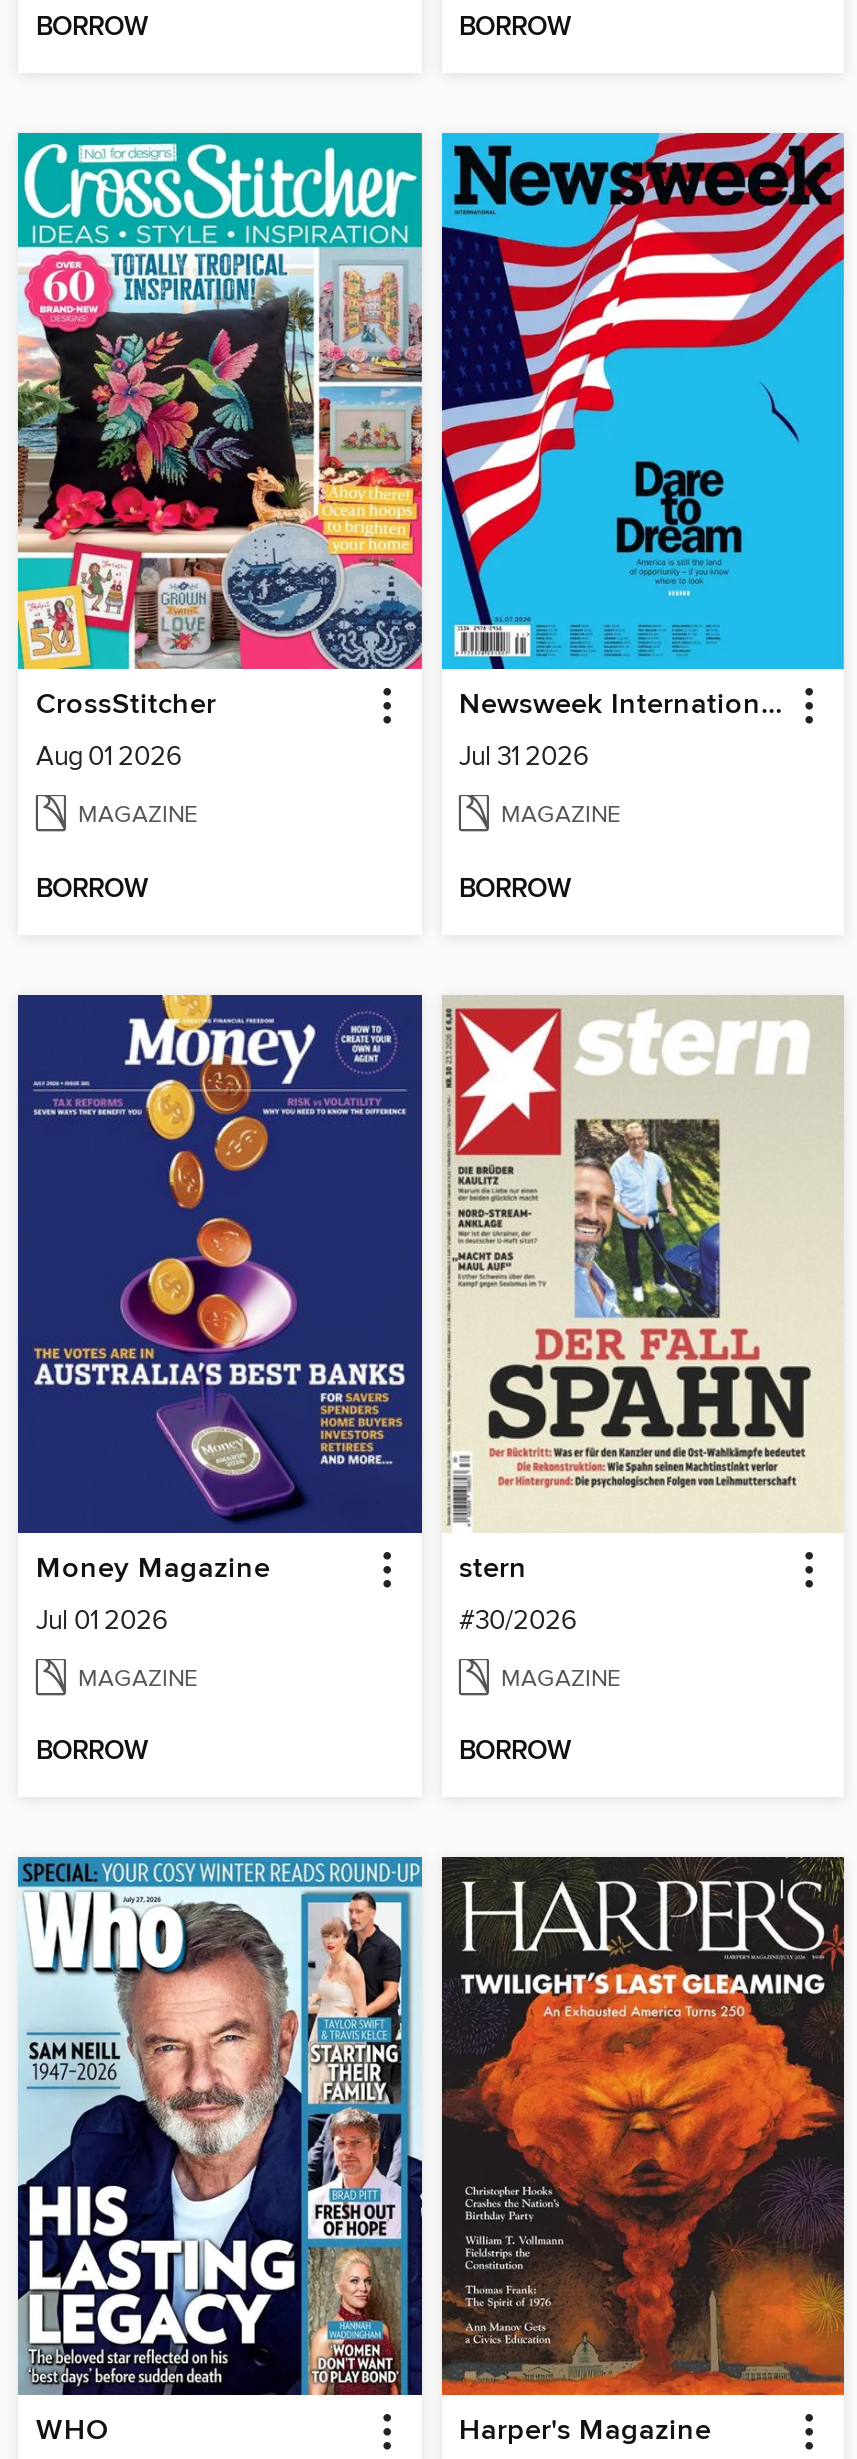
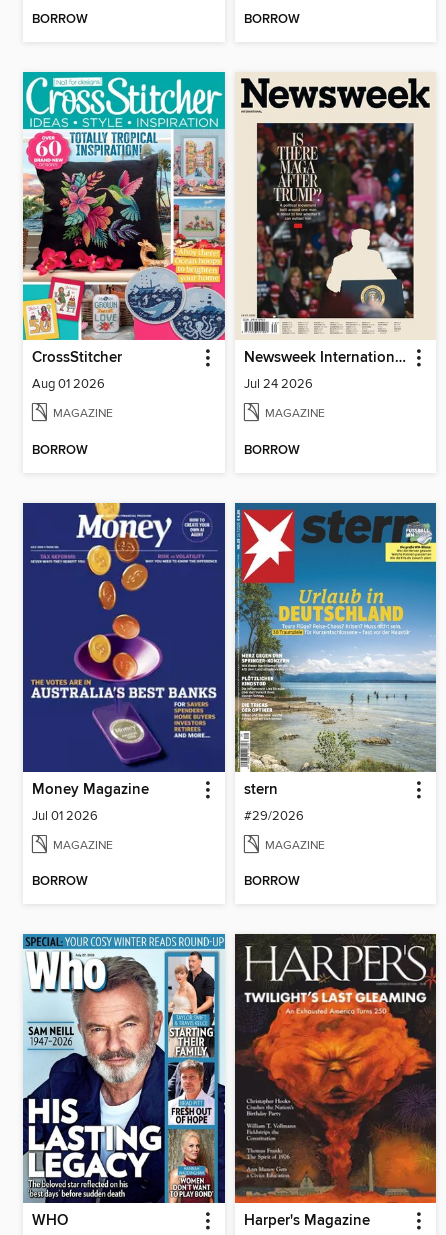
[440,131,846,773] [image] | Jul 31 2026 -> [235,72,436,392] [image] | Jul 24 2026
[442,995,844,1636] [image] | #30/2026 -> [234,502,437,823] [image] | #29/2026

